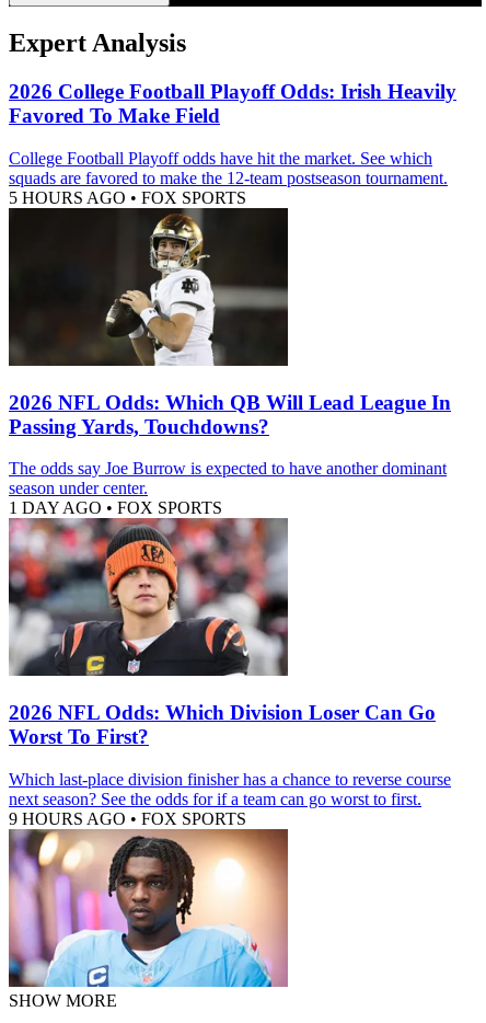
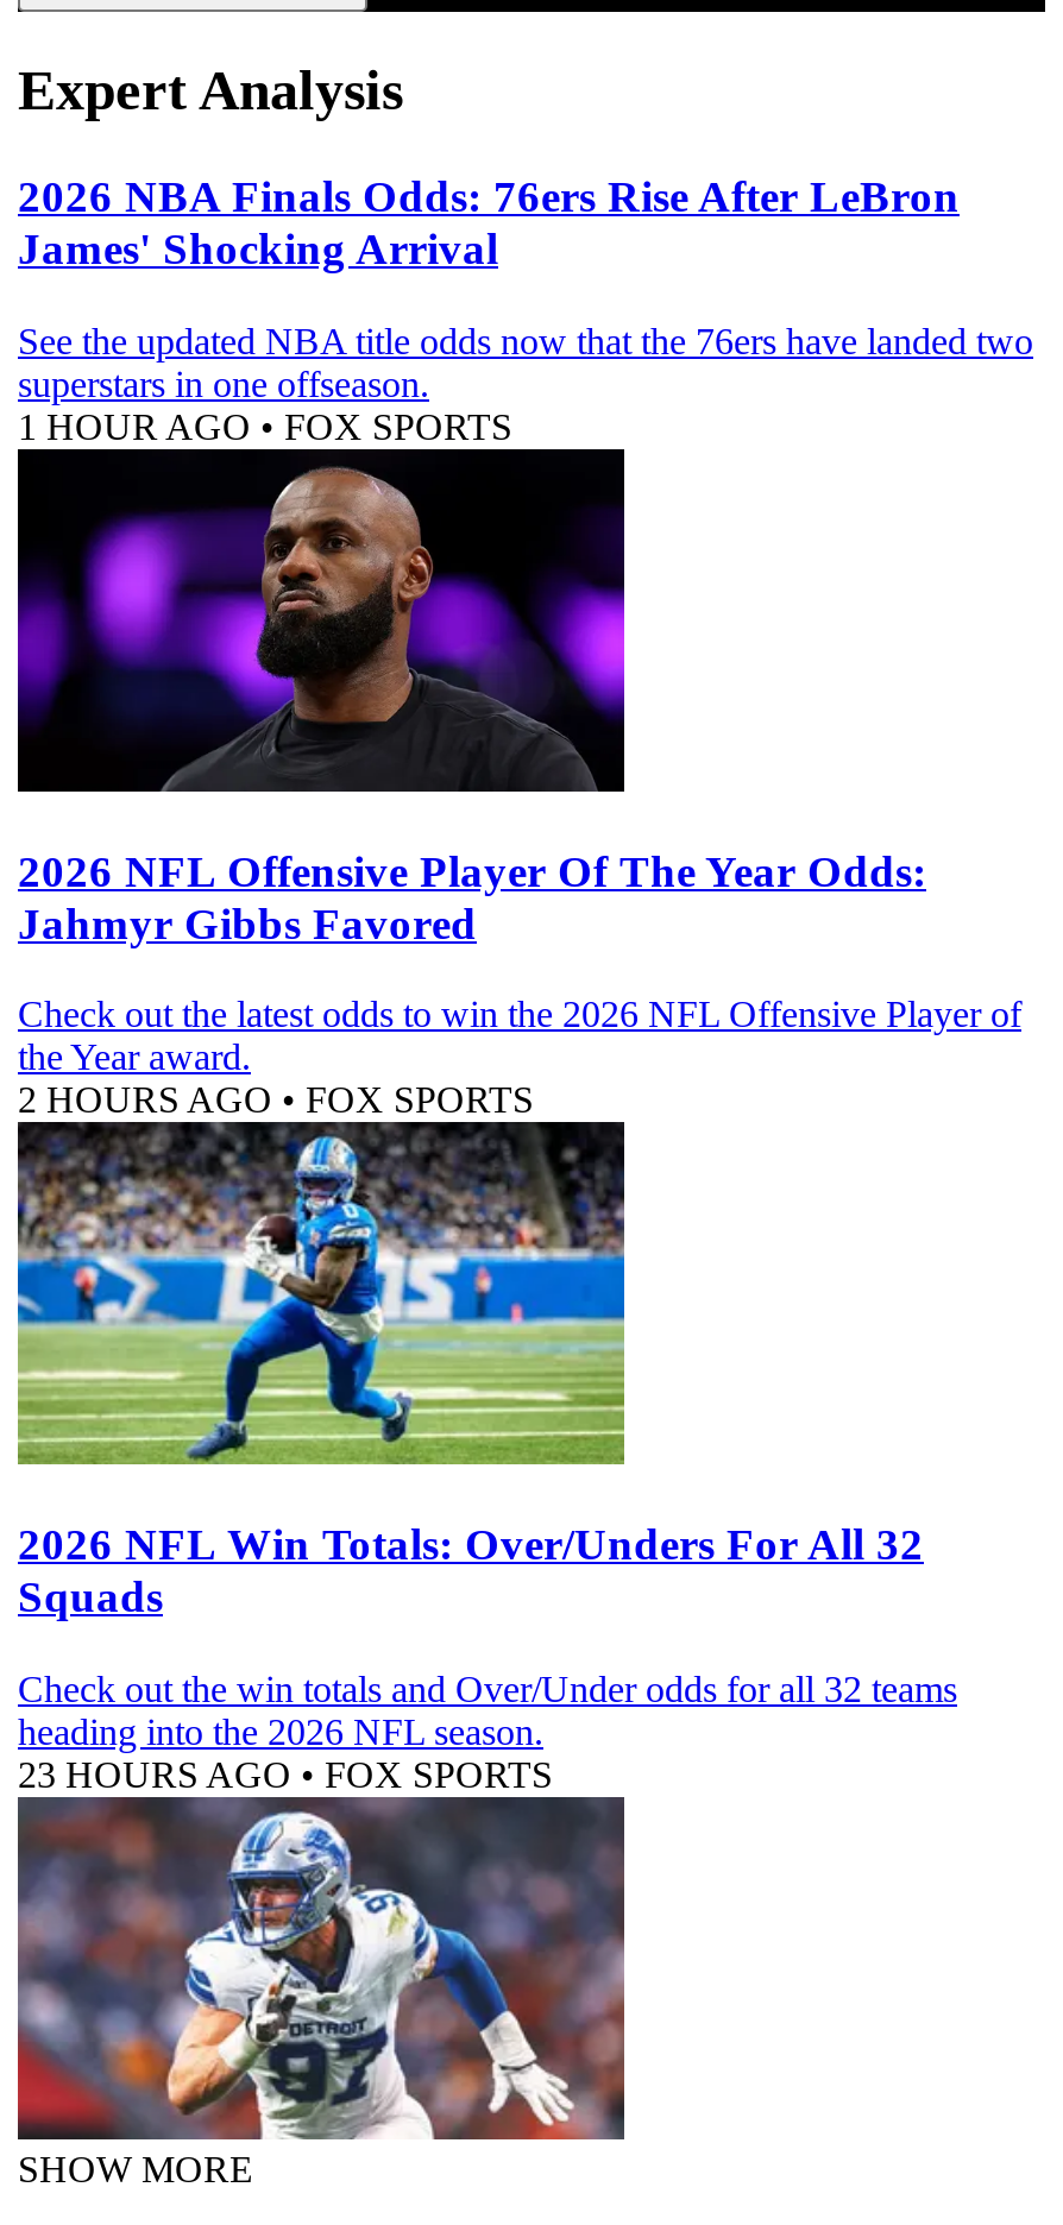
[9,80,456,127] 2026 College Football Playoff Odds: Irish Heavily | Favored To Make Field -> [18,172,960,274] 2026 NBA Finals Odds: 76ers Rise After LeBron | James' Shocking Arrival
[9,149,448,207] College Football Playoff odds have hit the market. See which | squads are favored to make the 12-team postseason tournament. | 5 HOURS AGO • FOX SPORTS -> [18,321,1033,447] See the updated NBA title odds now that the 76ers have landed two | superstars in one offseason. | 1 HOUR AGO • FOX SPORTS
[8,215,451,438] [image] | 2026 NFL Odds: Which QB Will Lead League In | Passing Yards, Touchdowns? -> [15,464,926,948] [image] | 2026 NFL Offensive Player Of The Year Odds: | Jahmyr Gibbs Favored
[8,459,447,677] [image] | The odds say Joe Burrow is expected to have another dominant | season under center. | 1 DAY AGO • FOX SPORTS -> [15,994,1021,1467] [image] | Check out the latest odds to win the 2026 NFL Offensive Player of | the Year award. | 2 HOURS AGO • FOX SPORTS
[9,701,436,748] 2026 NFL Odds: Which Division Loser Can Go | Worst To First? -> [18,1519,924,1621] 2026 NFL Win Totals: Over/Unders For All 32 | Squads
[9,770,451,828] Which last-place division finisher has a chance to reverse course | next season? See the odds for if a team can go worst to first. | 9 HOURS AGO • FOX SPORTS -> [18,1668,957,1794] Check out the win totals and Over/Under odds for all 32 teams | heading into the 2026 NFL season. | 23 HOURS AGO • FOX SPORTS
[8,829,289,988] [image] -> [15,1797,627,2142] [image]

